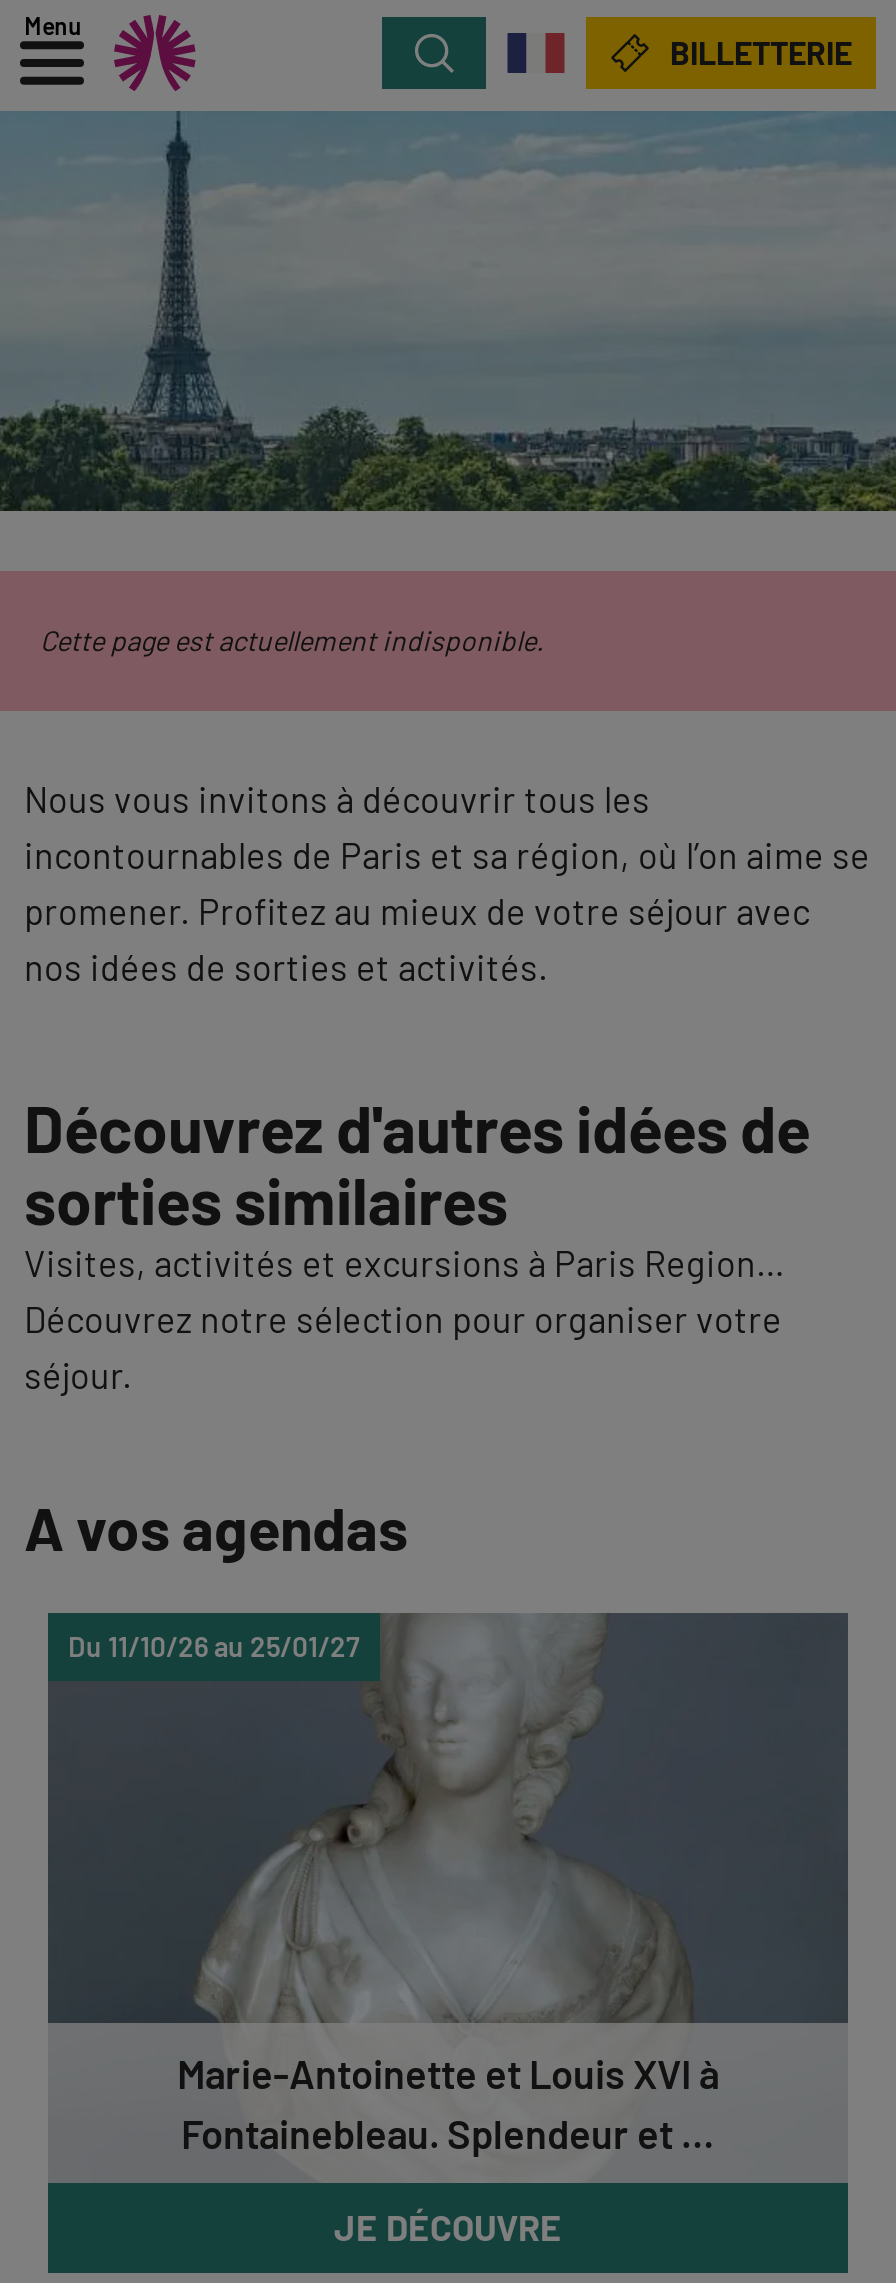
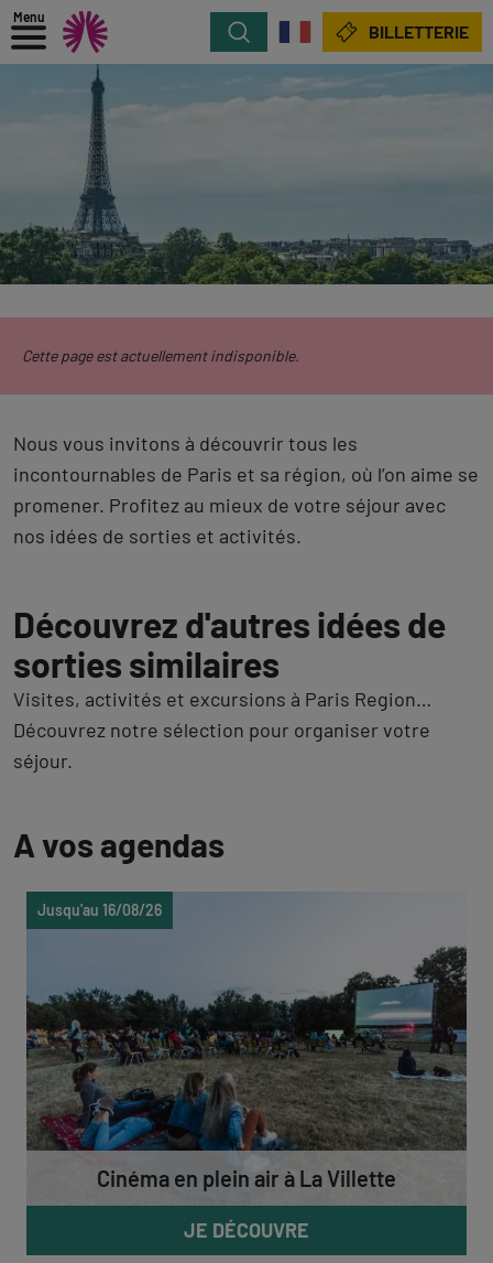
[46,1611,850,2083] [image] | Du 11/10/26 au 25/01/27 -> [25,892,468,1152] [image] | Jusqu'au 16/08/26
[177,2049,719,2157] Marie-Antoinette et Louis XVI à | Fontainebleau. Splendeur et … -> [97,1165,396,1191] Cinéma en plein air à La Villette

